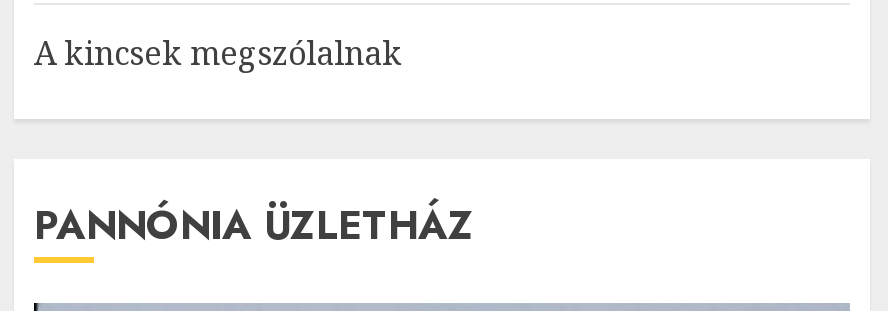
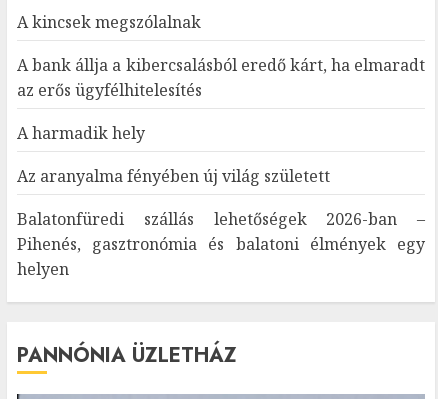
none -> [17,54,425,280] A bank állja a kibercsalásból eredő kárt, ha elmaradt | az erős ügyfélhitelesítés | A harmadik hely | Az aranyalma fényében új világ született | Balatonfüredi szállás lehetőségek 2026-ban – | Pihenés, gasztronómia és balatoni élmények egy | helyen

